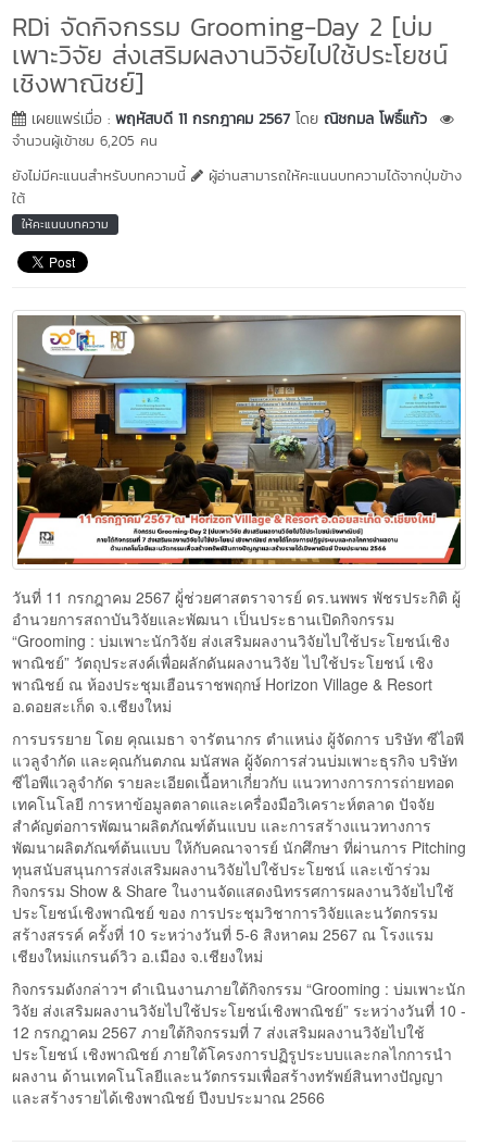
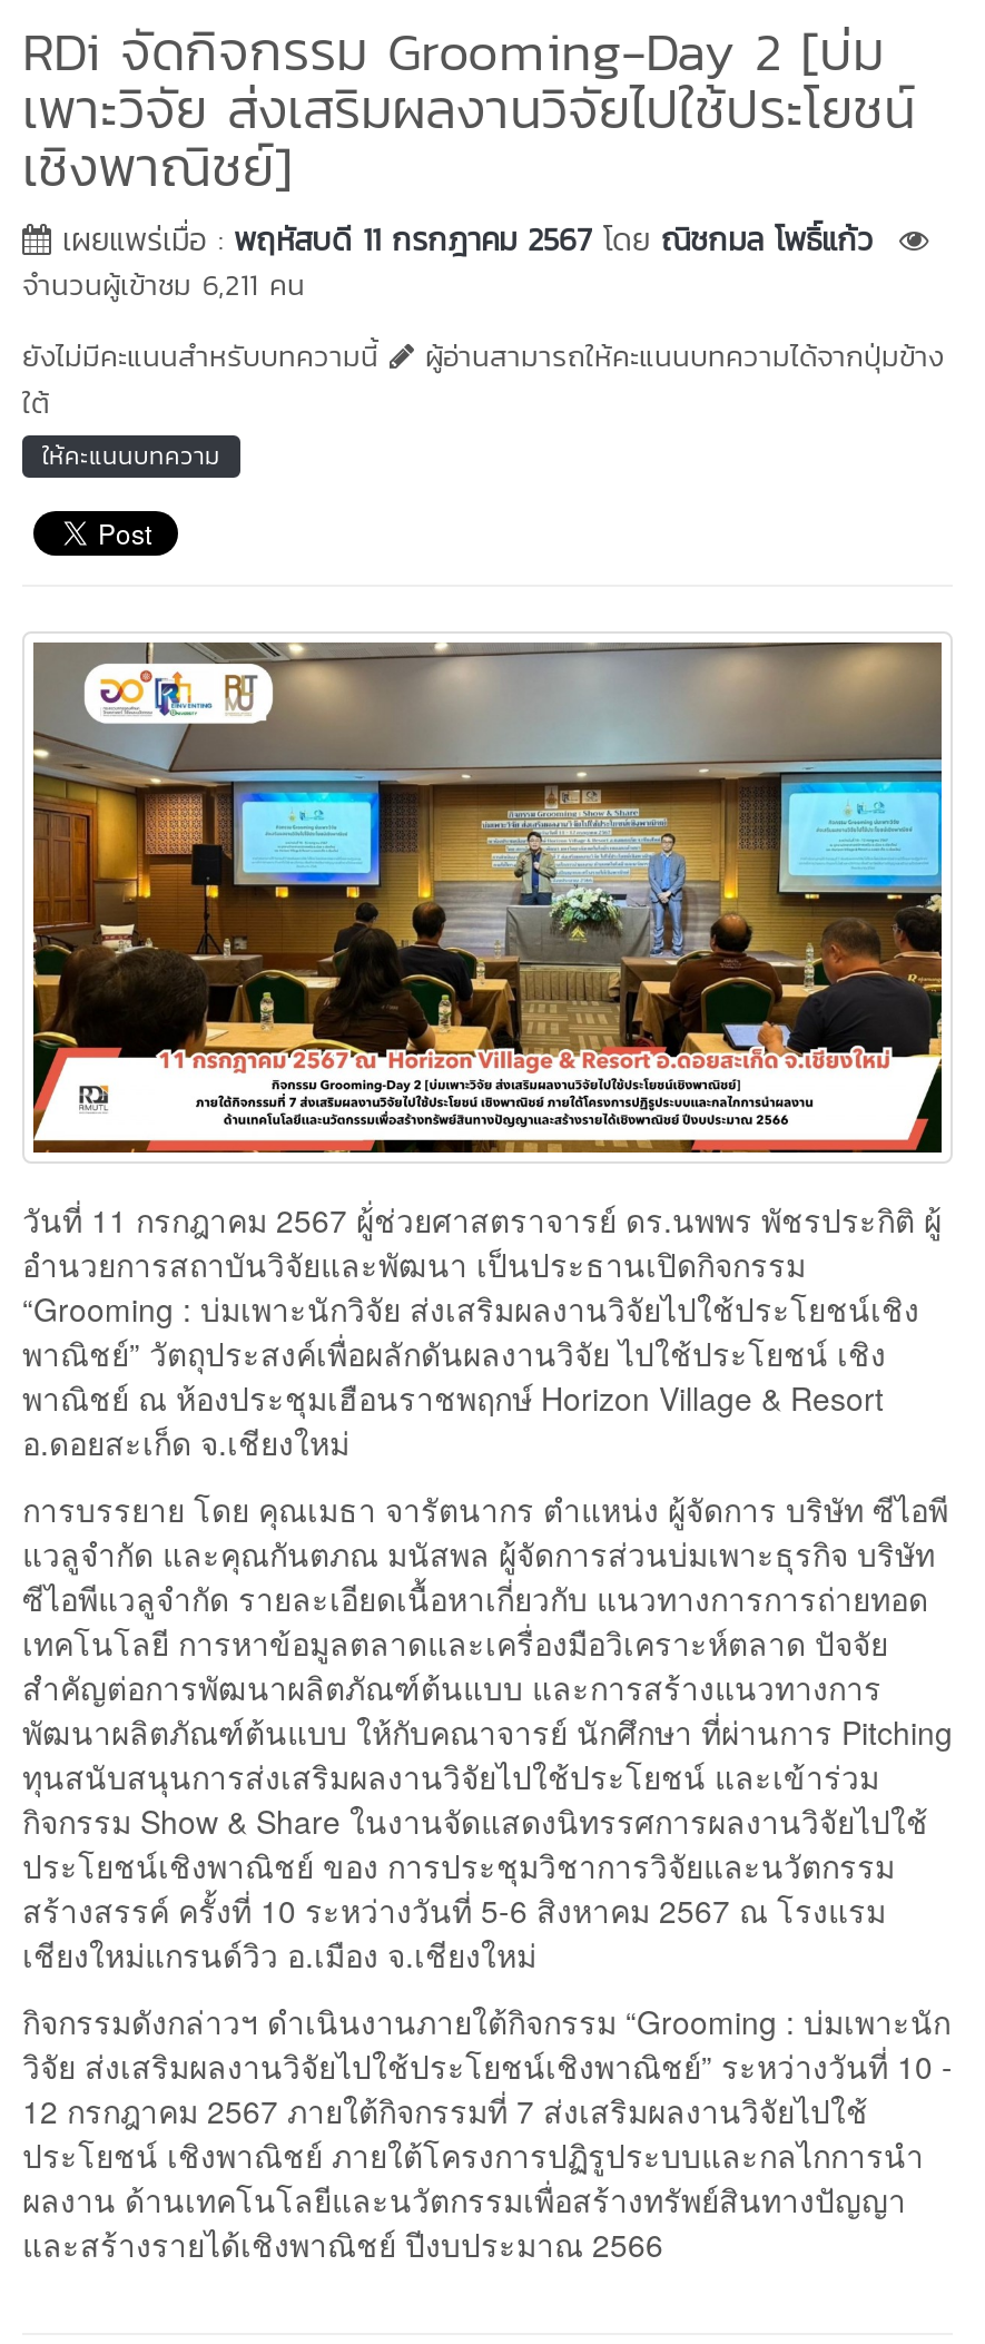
[12,130,158,151] จำนวนผู้เข้าชม 6,205 คน -> [22,263,305,306] จำนวนผู้เข้าชม 6,211 คน

